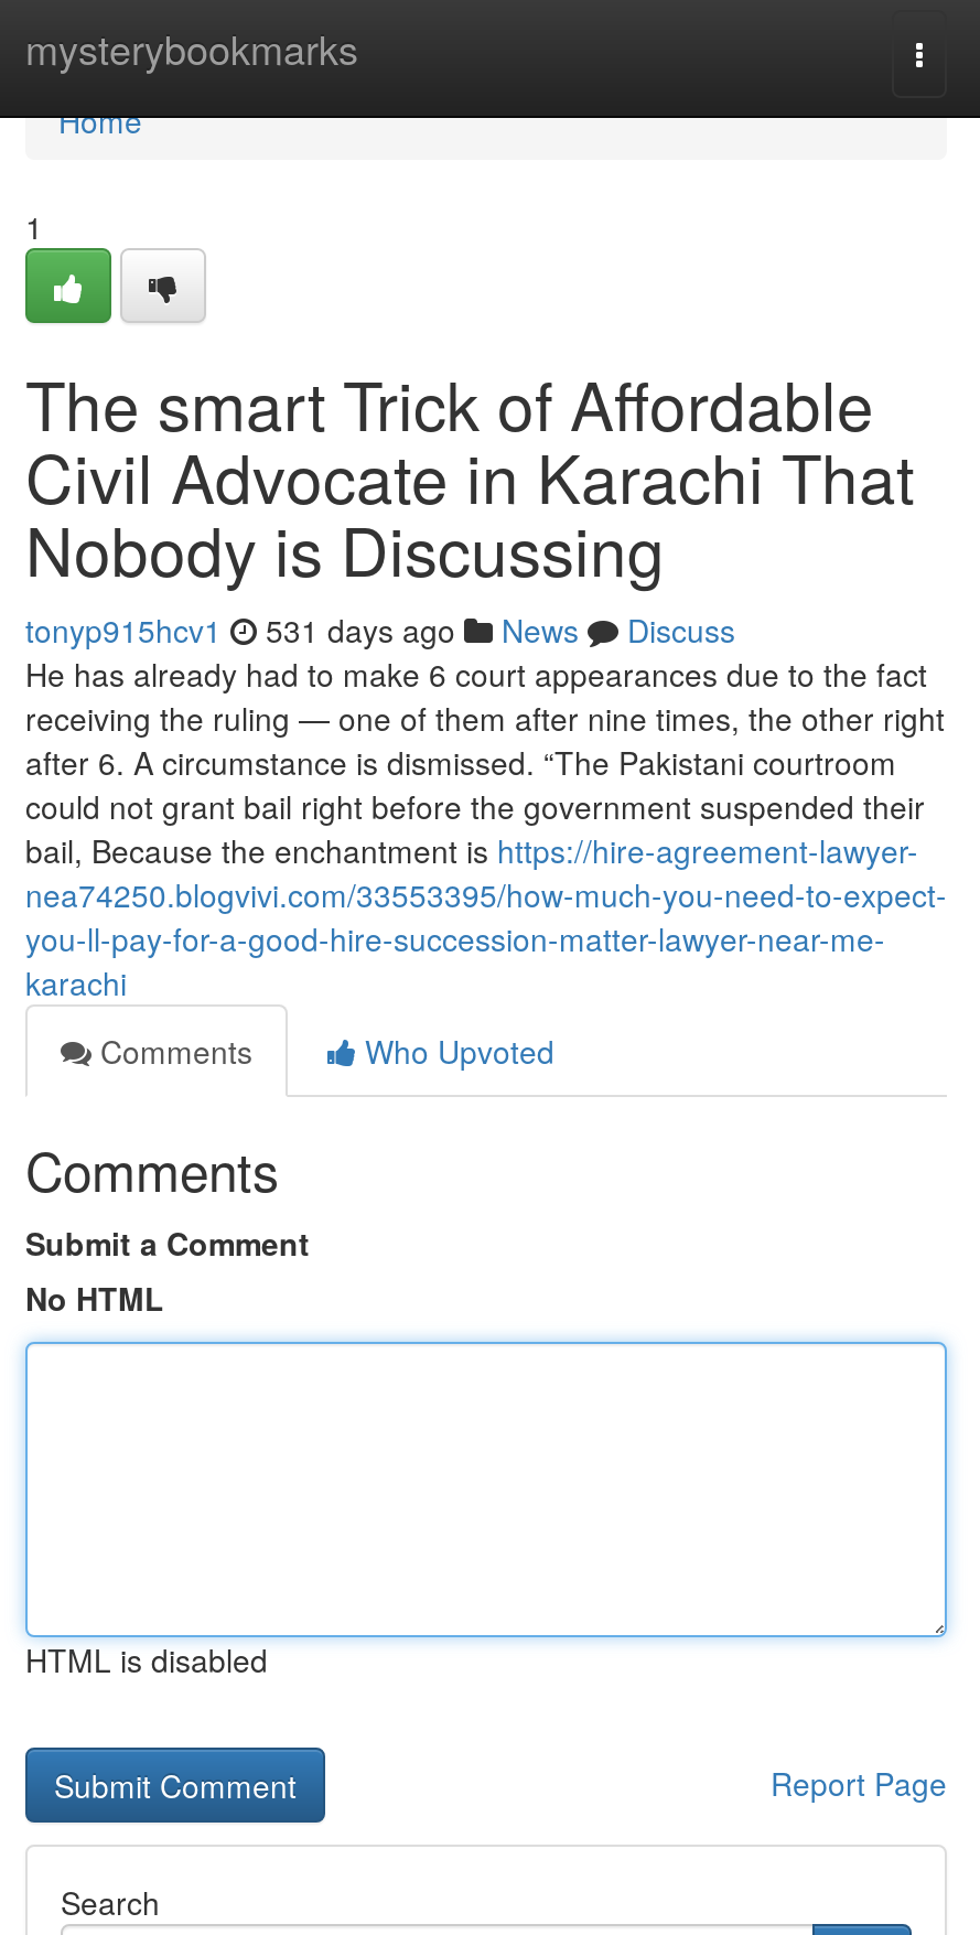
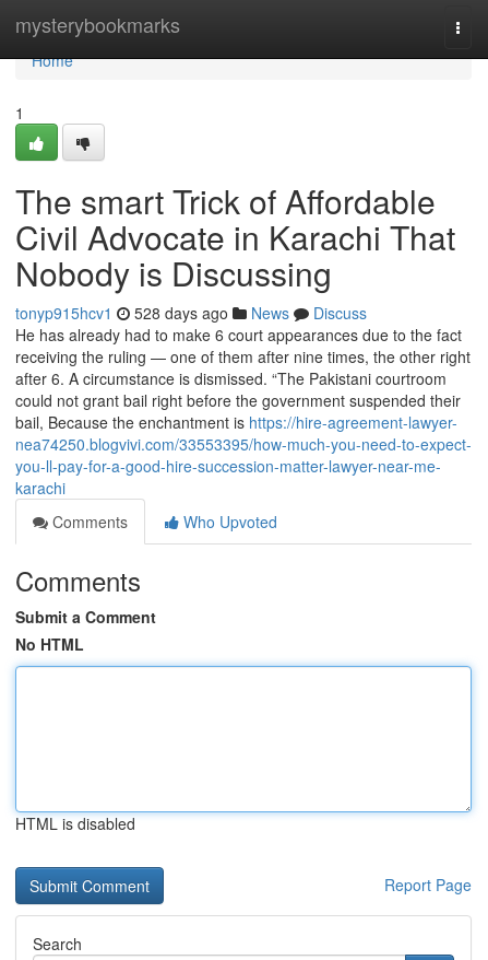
[25,608,735,652] tonyp915hcv1 531 days ago News Discuss -> [15,302,367,324] tonyp915hcv1 528 days ago News Discuss

